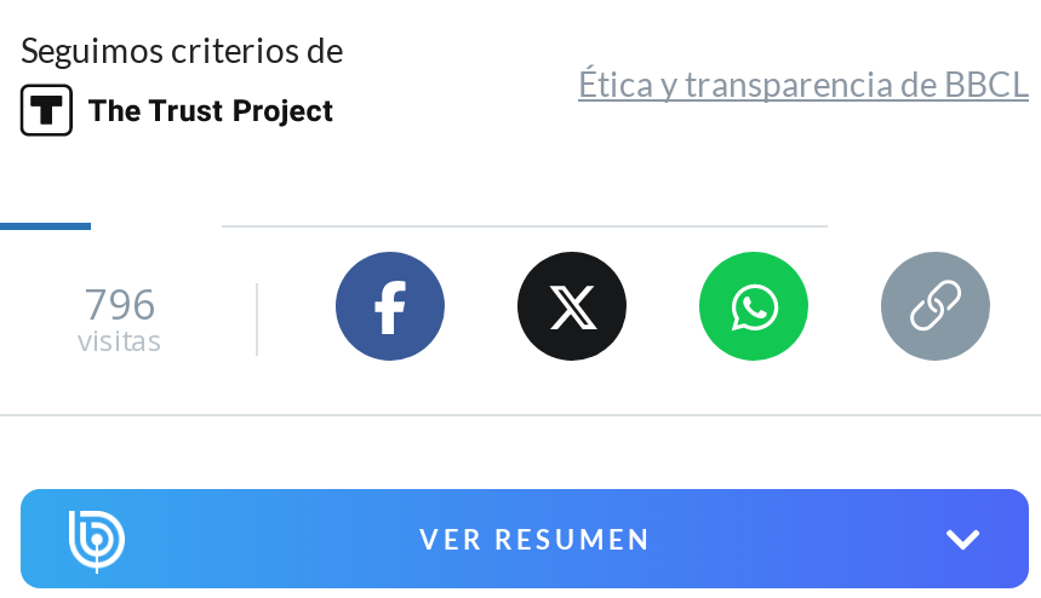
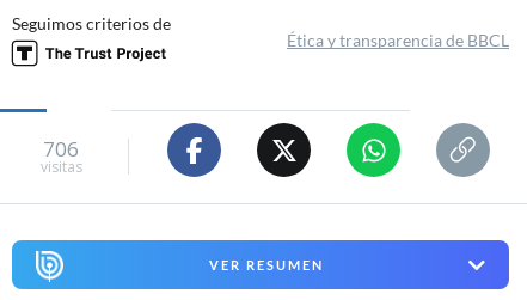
[84,276,156,332] 796 -> [43,135,79,163] 706

